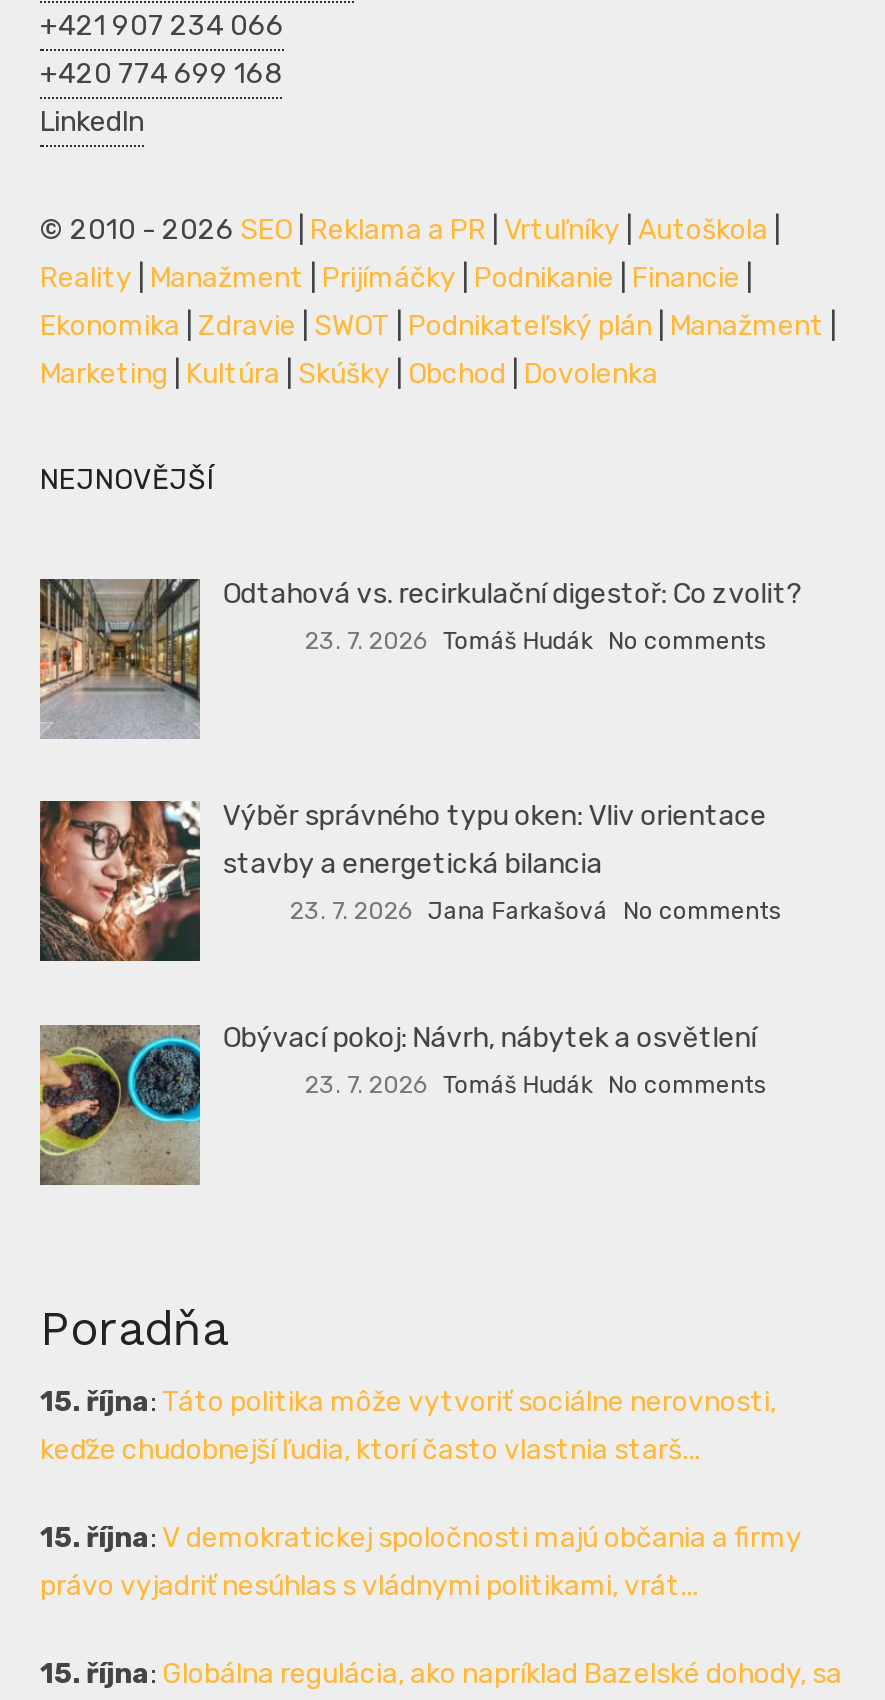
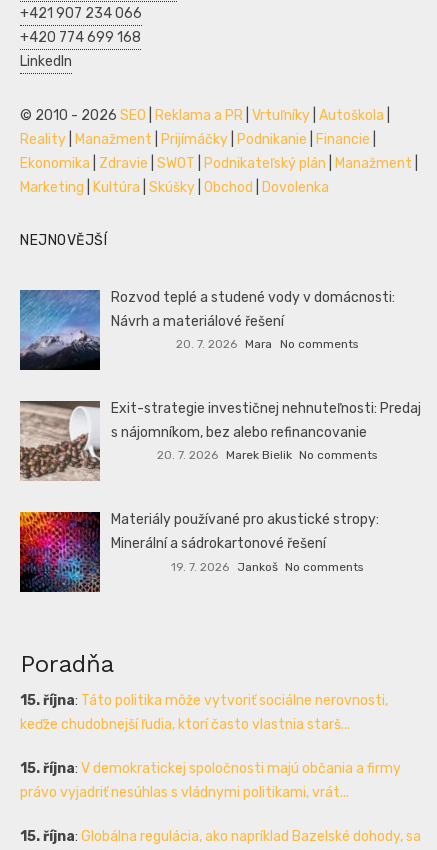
[38,576,802,740] [image] | Odtahová vs. recirkulační digestoř: Co zvolit? | 23. 7. 2026 Tomáš Hudák No comments -> [19,289,395,371] [image] | Rozvod teplé a studené vody v domácnosti: | Návrh a materiálové řešení | 20. 7. 2026 Mara No comments
[38,798,779,962] [image] | Výběr správného typu oken: Vliv orientace | stavby a energetická bilancia | 23. 7. 2026 Jana Farkašová No comments -> [19,400,421,481] [image] | Exit-strategie investičnej nehnuteľnosti: Predaj | s nájomníkom, bez alebo refinancovanie | 20. 7. 2026 Marek Bielik No comments
[38,1022,764,1186] [image] | Obývací pokoj: Návrh, nábytek a osvětlení | 23. 7. 2026 Tomáš Hudák No comments -> [19,511,379,593] [image] | Materiály používané pro akustické stropy: | Minerální a sádrokartonové řešení | 19. 7. 2026 Jankoš No comments

